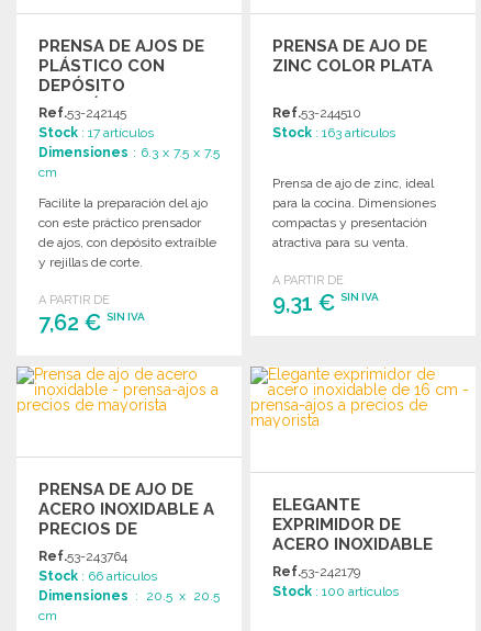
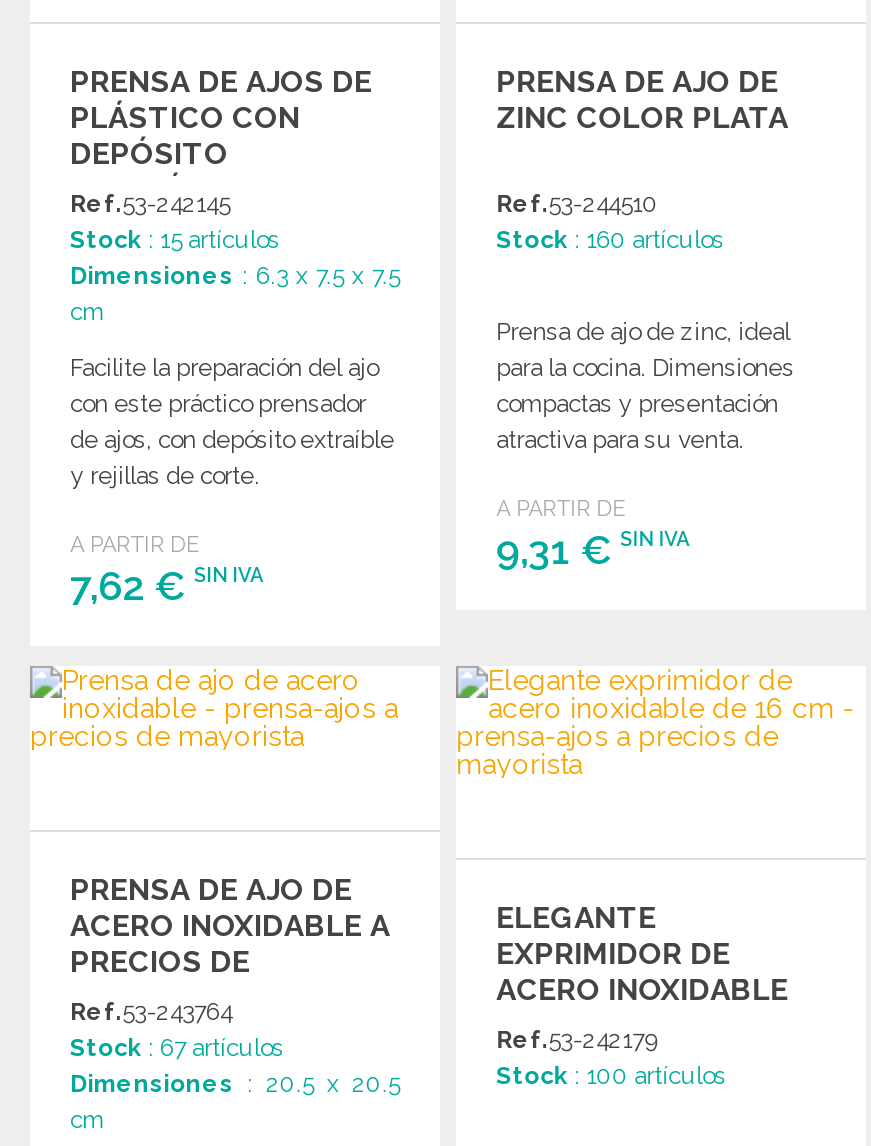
[38,125,154,140] Stock: 17 artículos -> [70,227,280,255] Stock: 15 artículos
[273,125,396,140] Stock: 163 artículos -> [496,227,724,255] Stock: 160 artículos
[38,568,157,584] Stock: 66 artículos -> [70,1035,284,1063] Stock: 67 artículos

